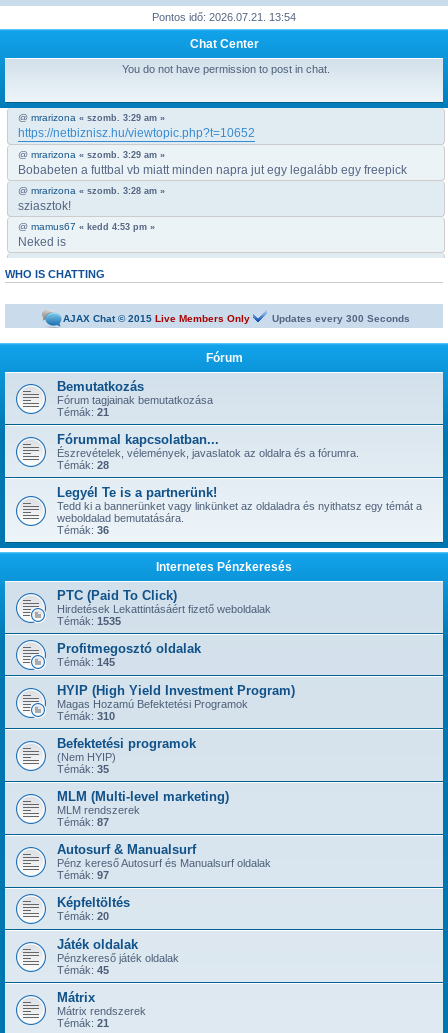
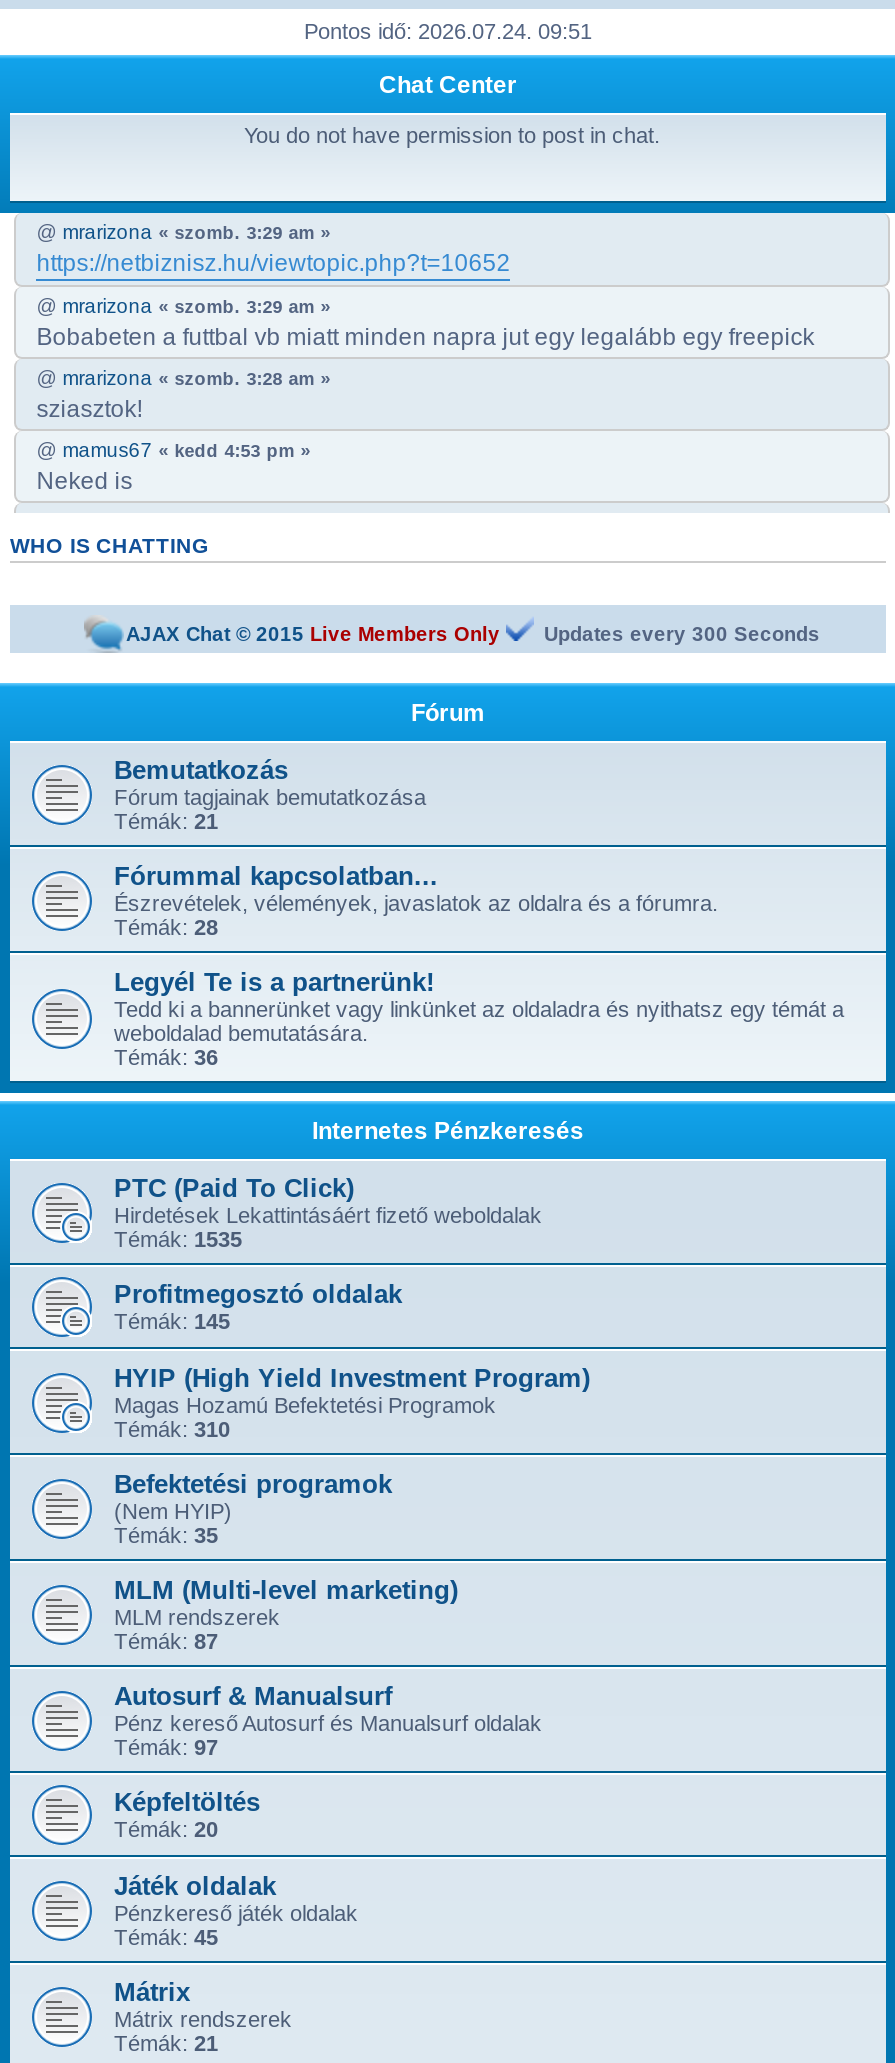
[152,11,296,23] Pontos idő: 2026.07.21. 13:54 -> [304,19,592,43] Pontos idő: 2026.07.24. 09:51

